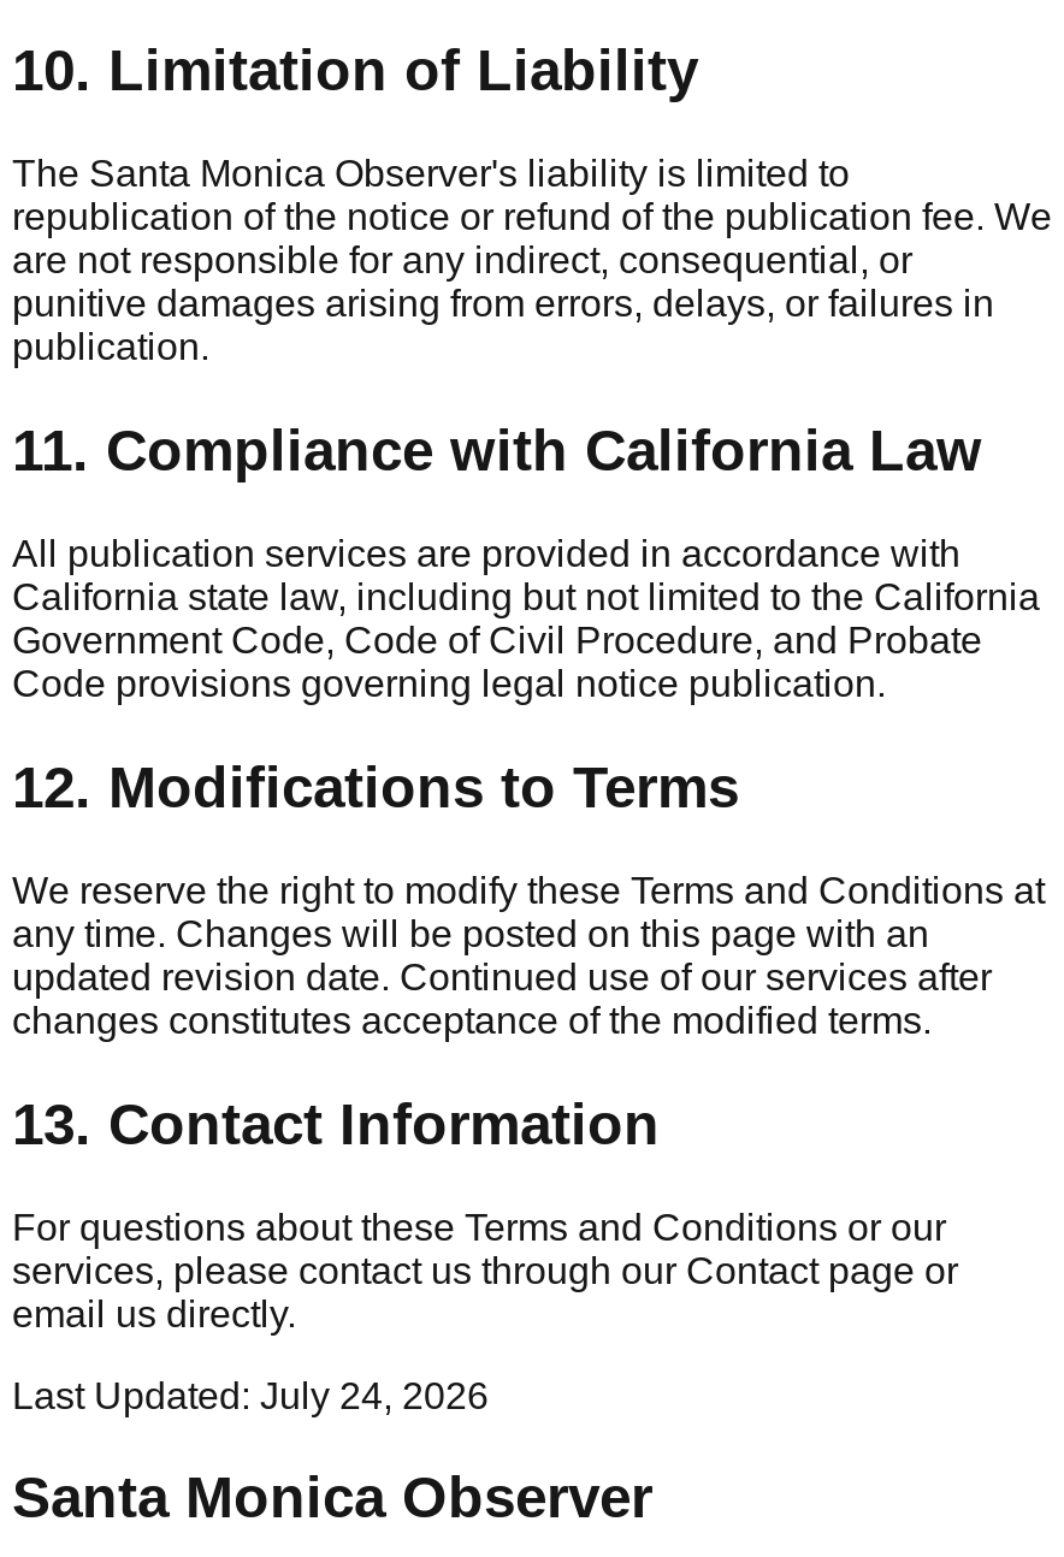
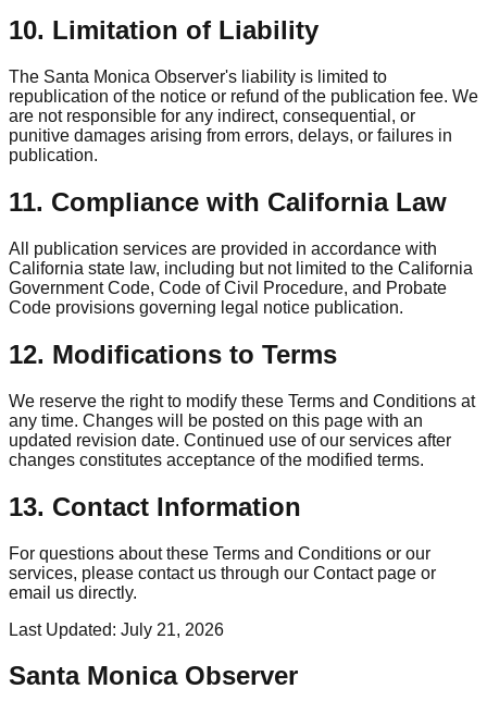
[12,1374,489,1415] Last Updated: July 24, 2026 -> [9,620,224,638] Last Updated: July 21, 2026

